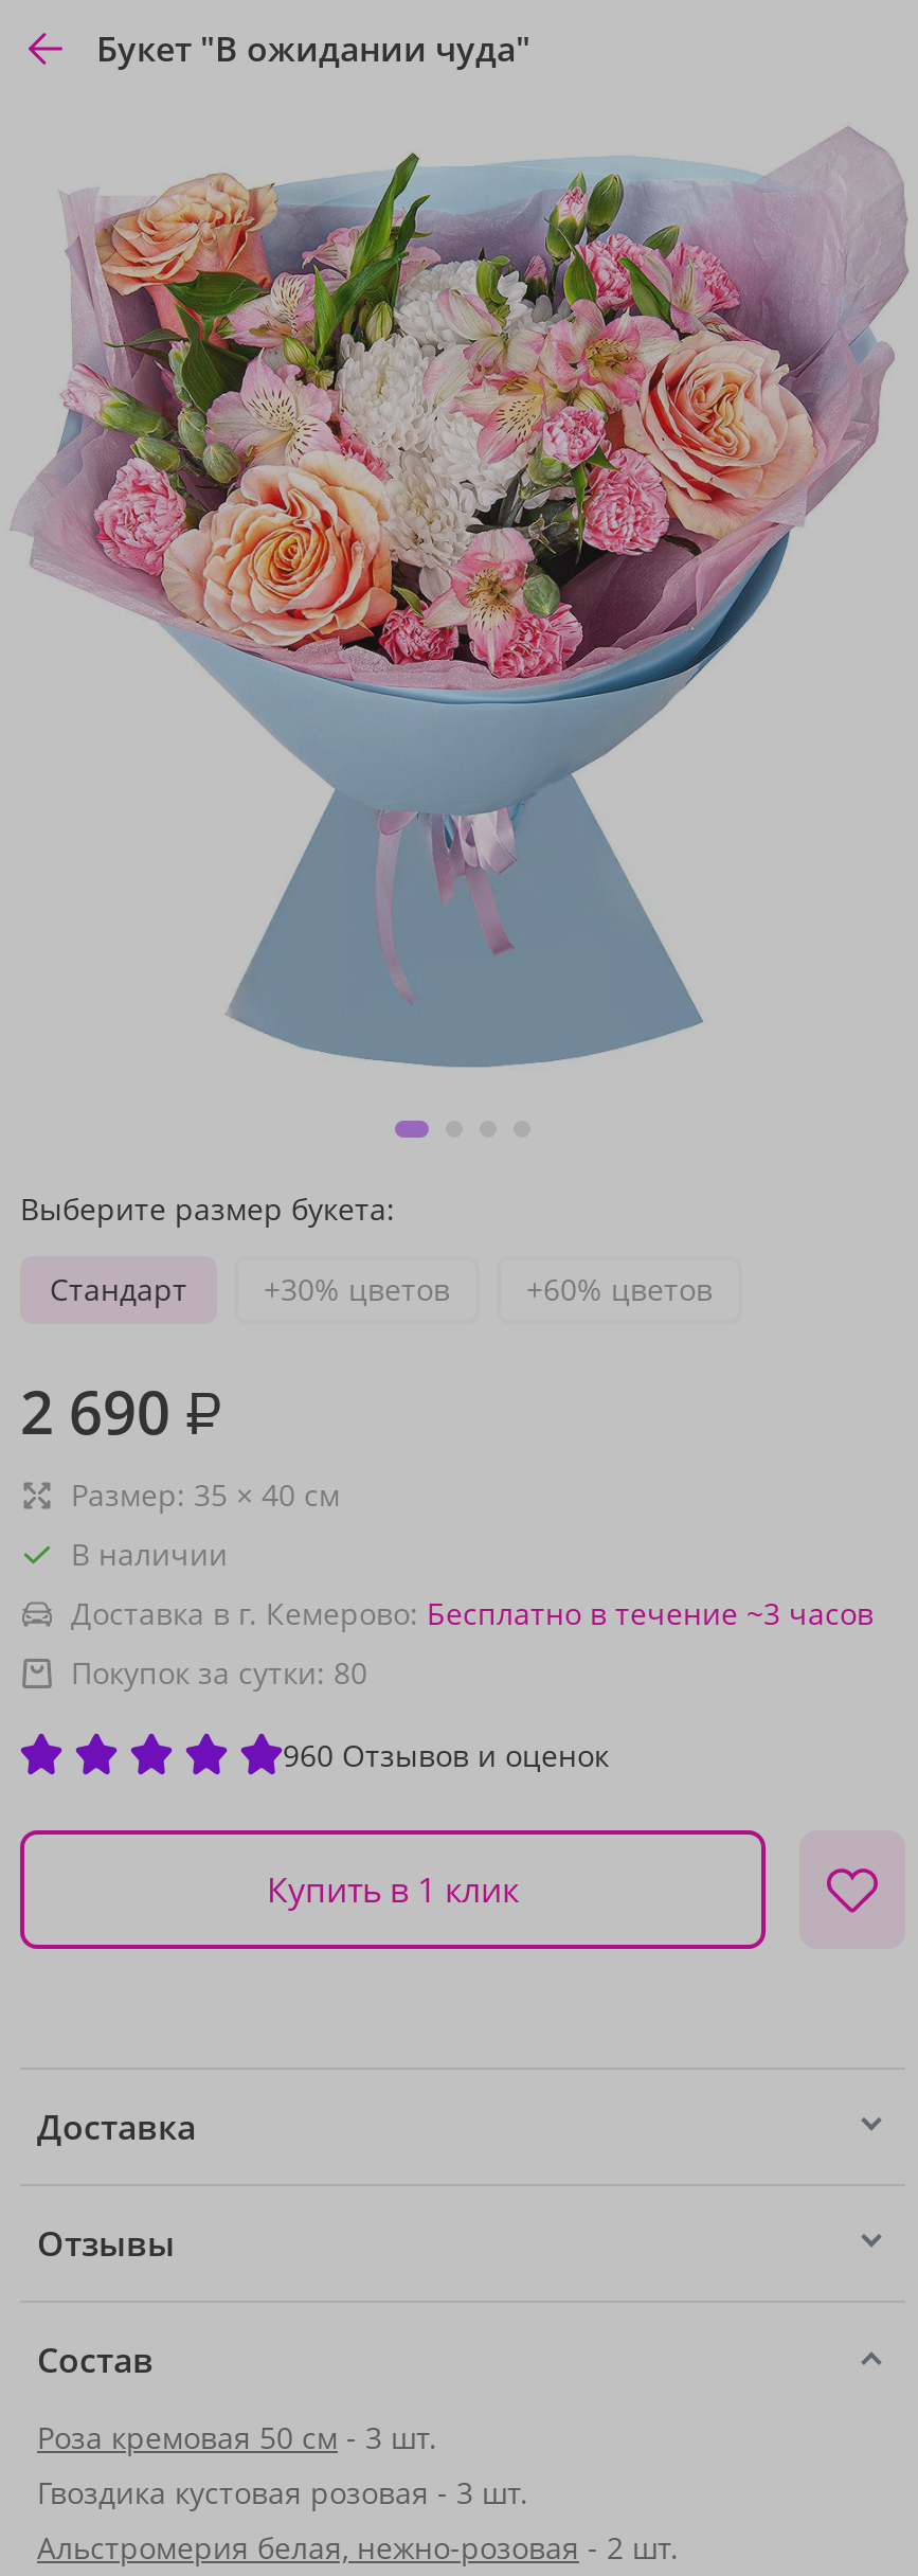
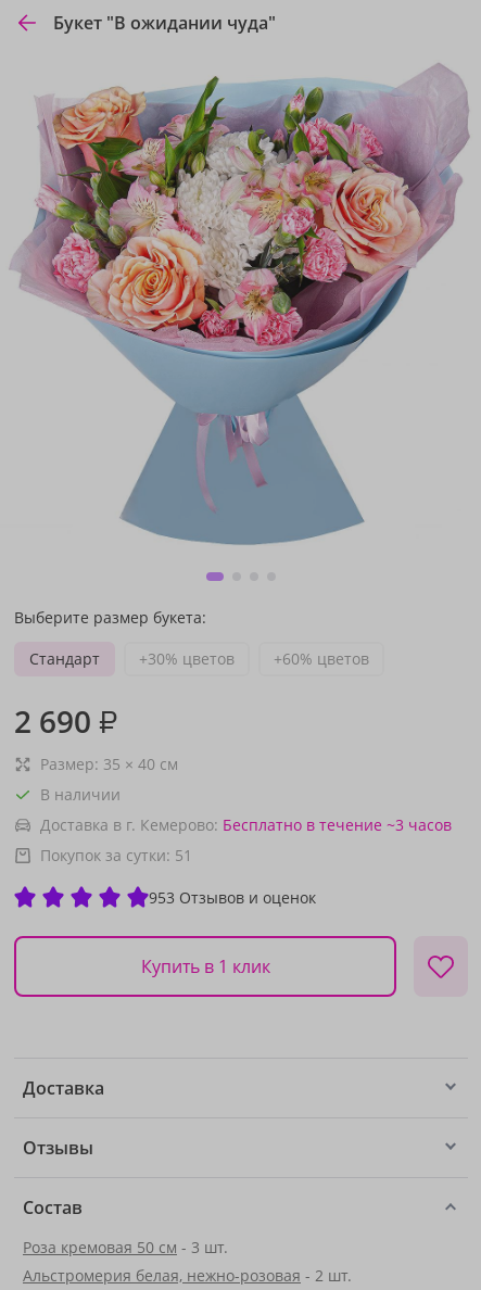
[71,1652,367,1693] Покупок за сутки: 80 -> [40,845,192,865] Покупок за сутки: 51
[283,1734,609,1774] 960 Отзывов и оценок -> [149,887,316,907] 953 Отзывов и оценок
[37,2472,528,2512] Гвоздика кустовая розовая - 3 шт. -> none

